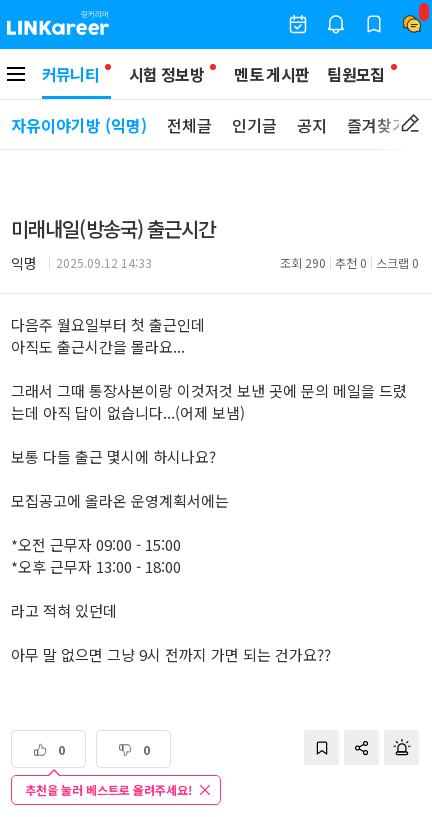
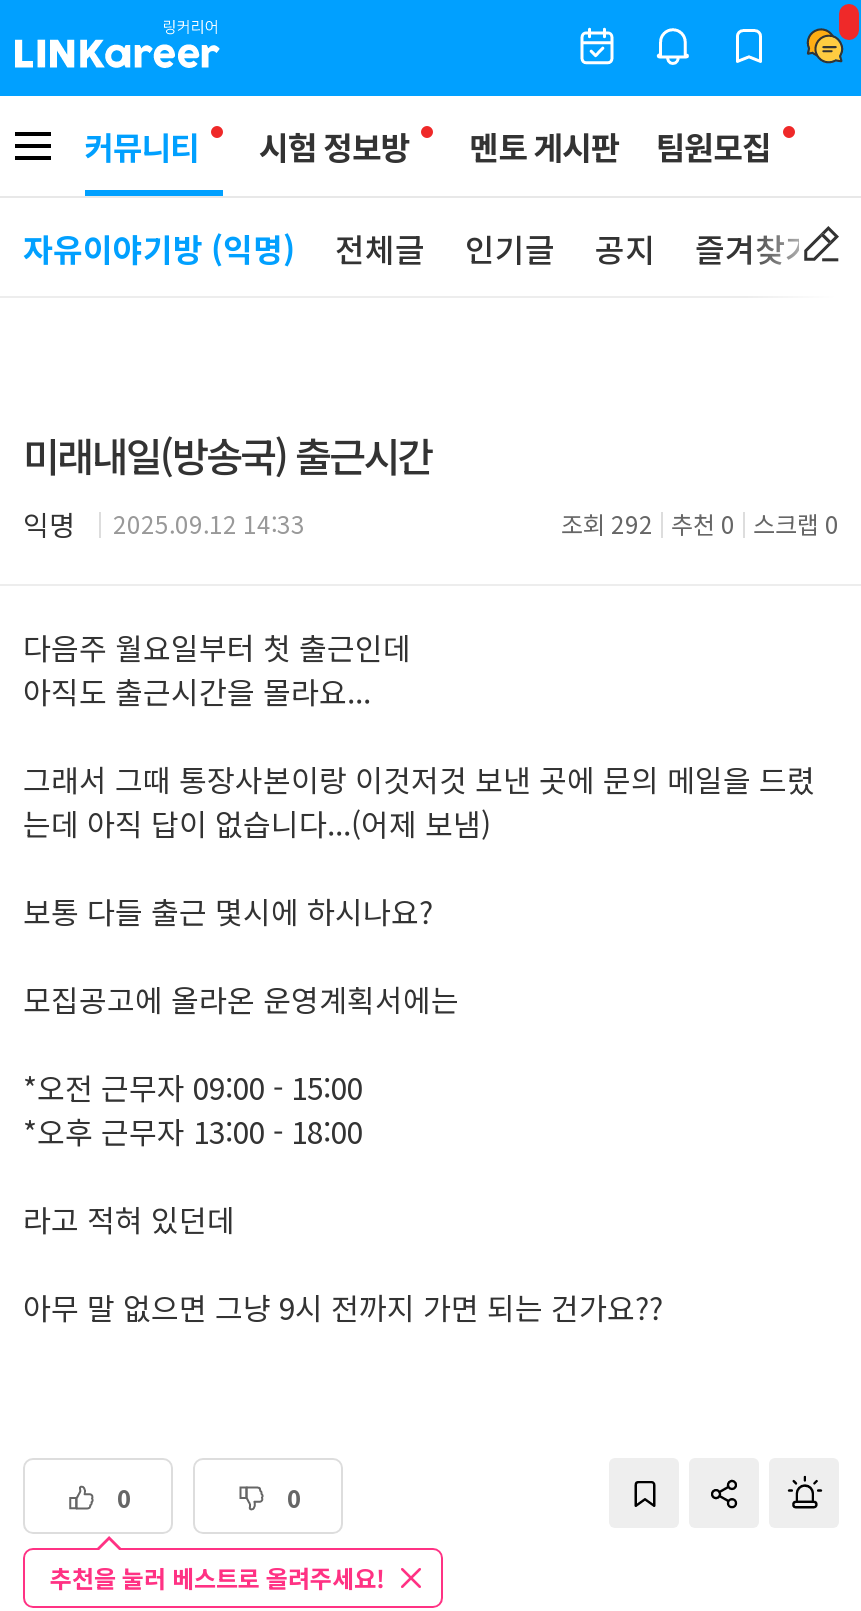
[280,254,419,271] 조회 290 추천 0 스크랩 0 -> [561,506,839,540] 조회 292 추천 0 스크랩 0

